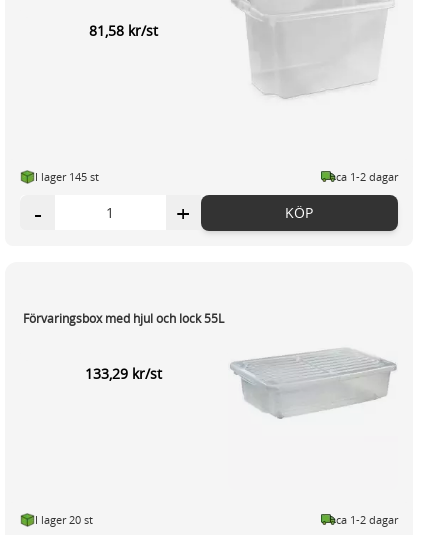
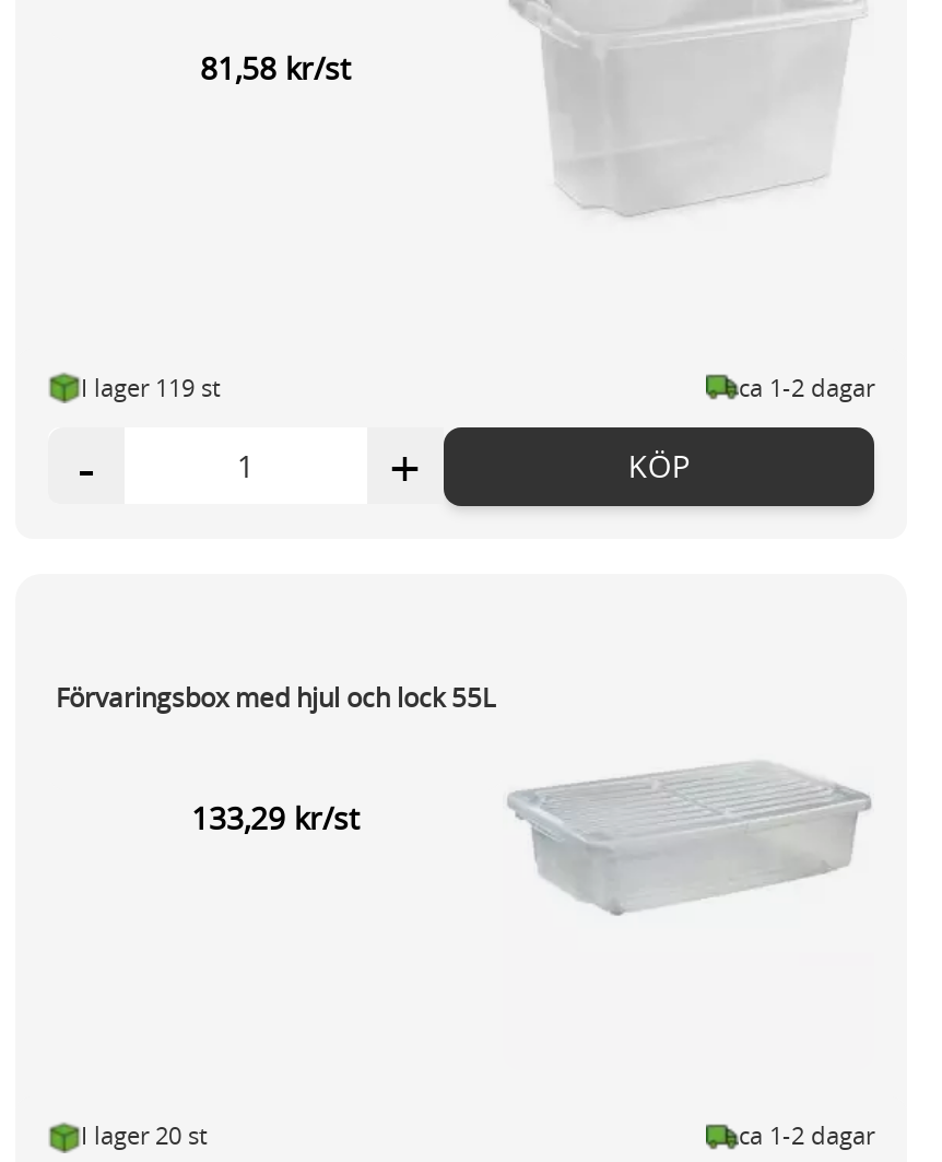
[35,169,99,184] I lager 145 st -> [81,369,221,402] I lager 119 st

